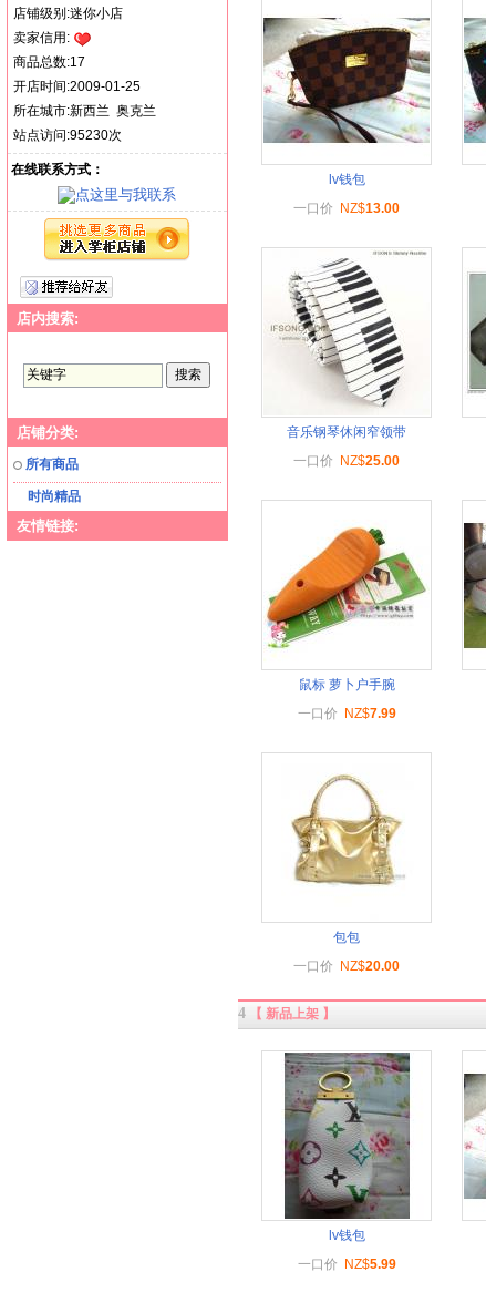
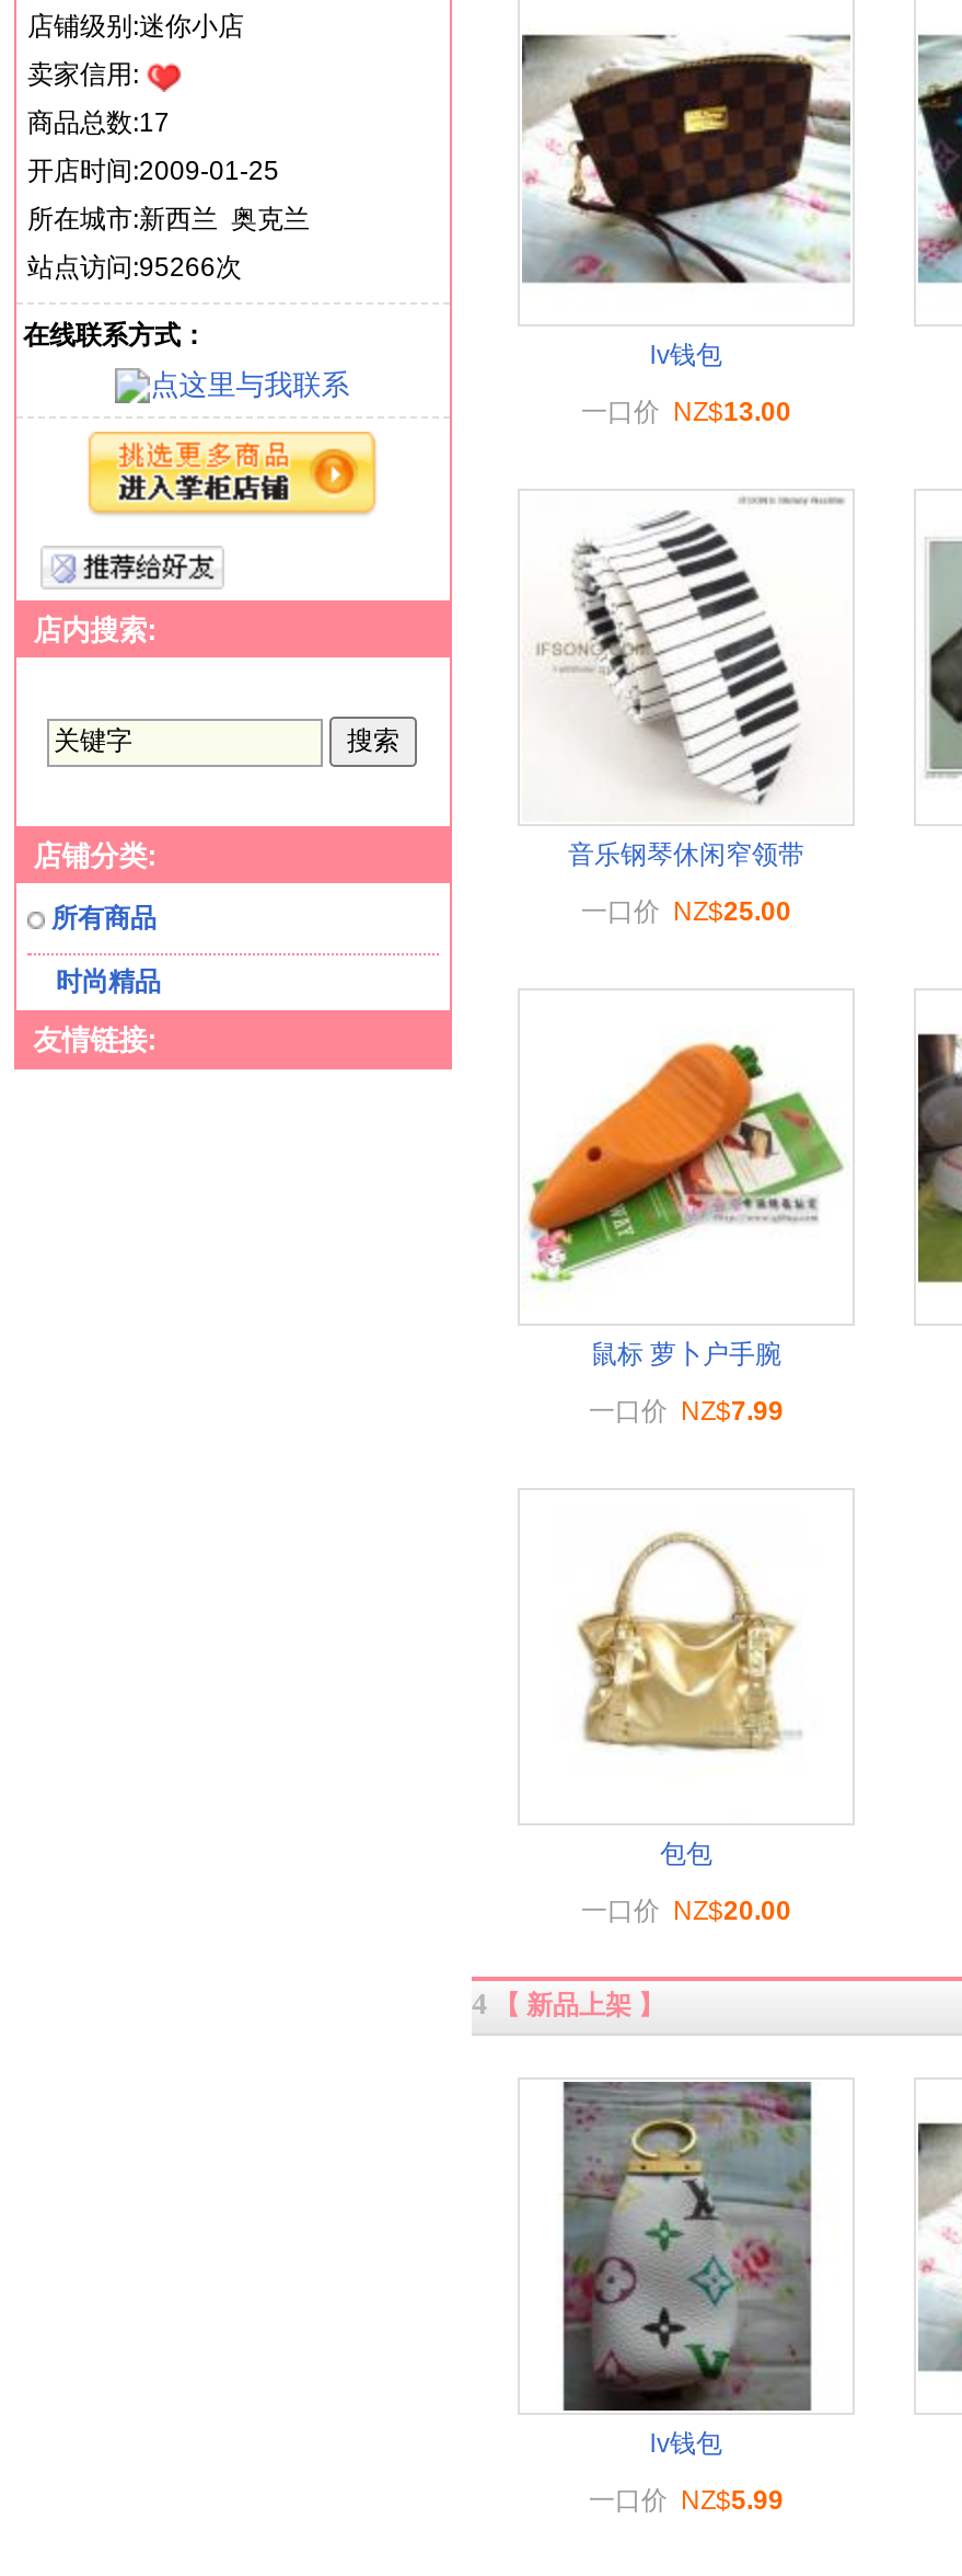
[13,128,122,143] 站点访问:95230次 -> [27,252,242,283] 站点访问:95266次

